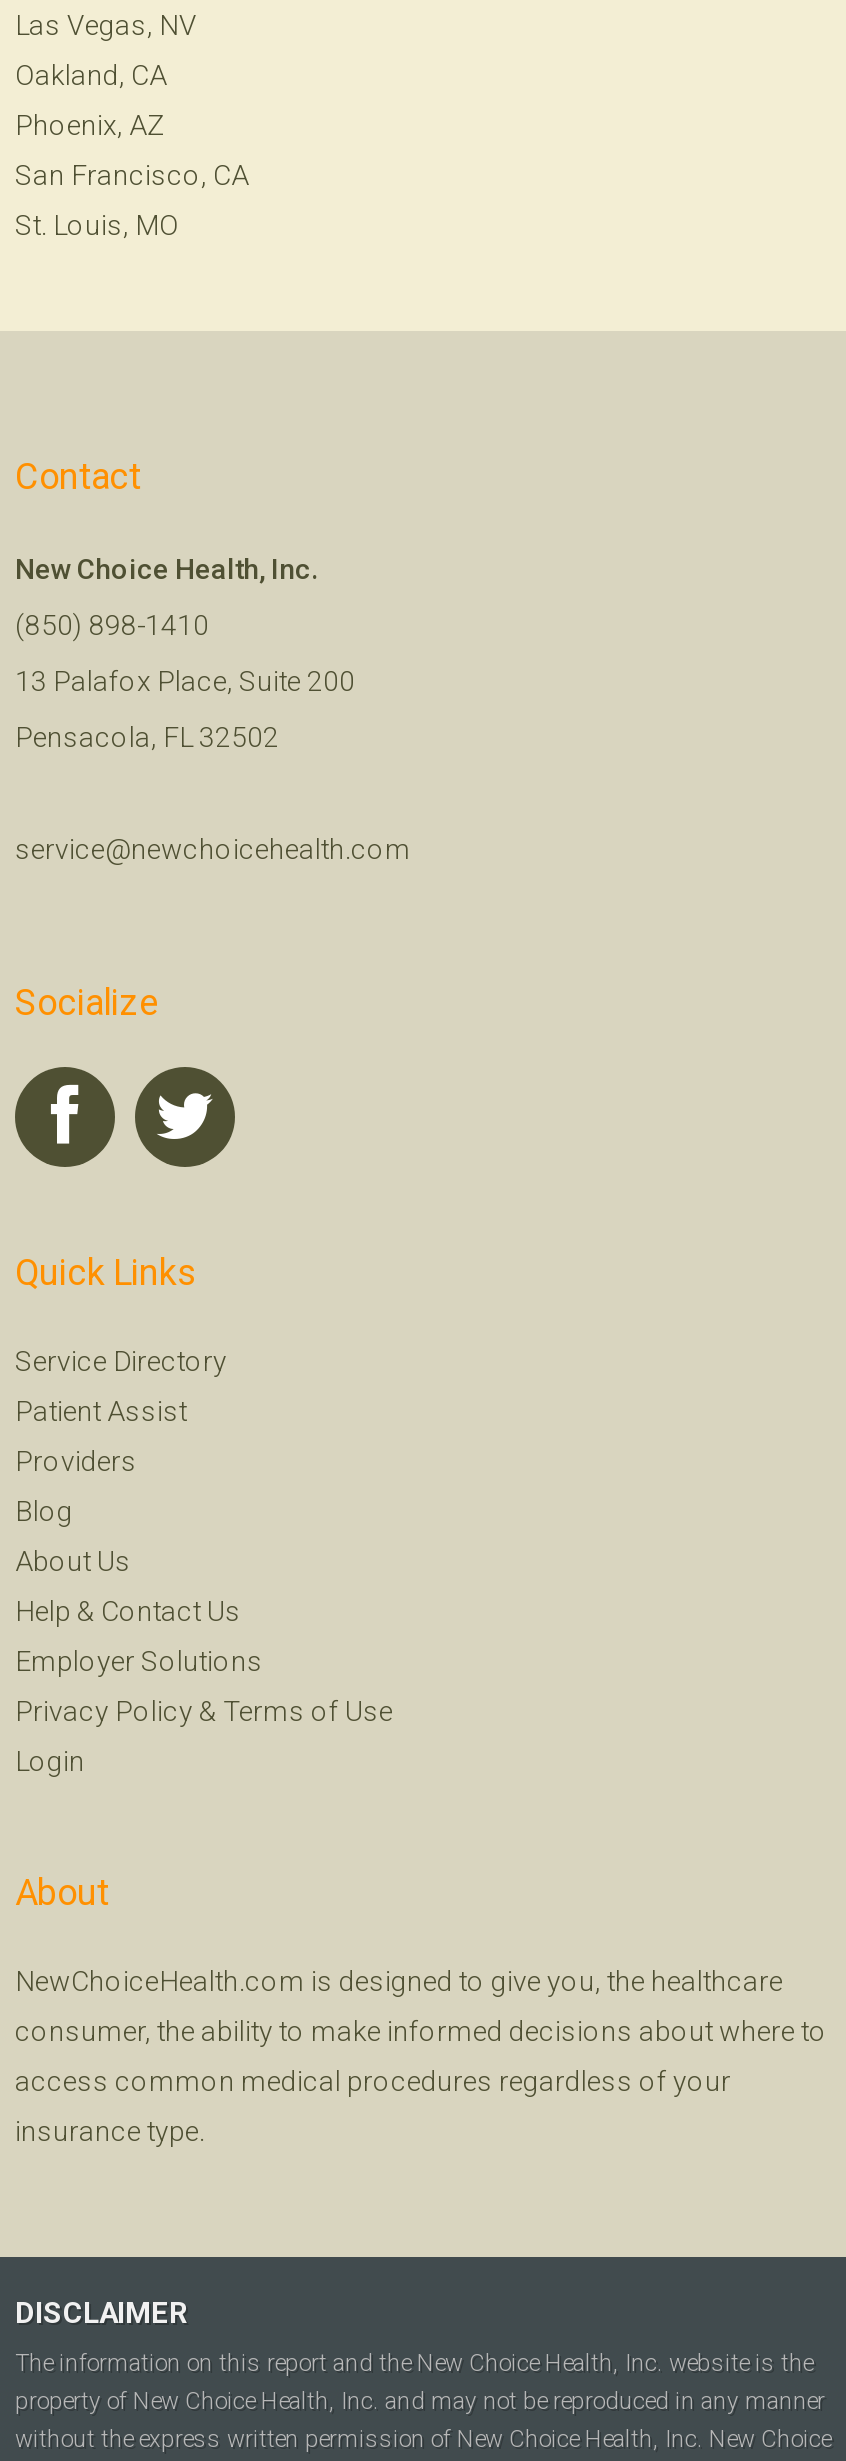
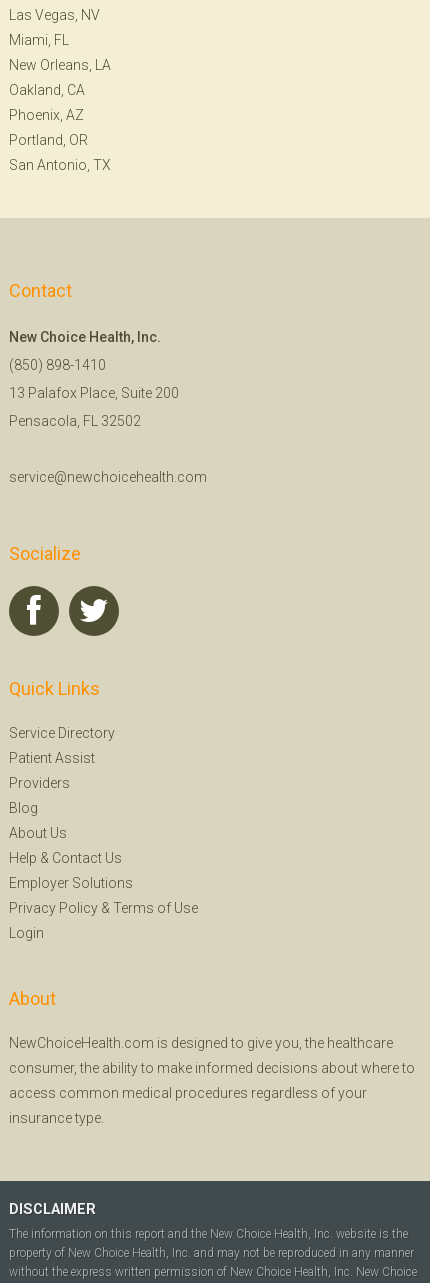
none -> [9,32,111,73] Miami, FL | New Orleans, LA
[15,159,249,191] San Francisco, CA -> [9,132,88,148] Portland, OR
[15,209,179,241] St. Louis, MO -> [9,157,111,173] San Antonio, TX

